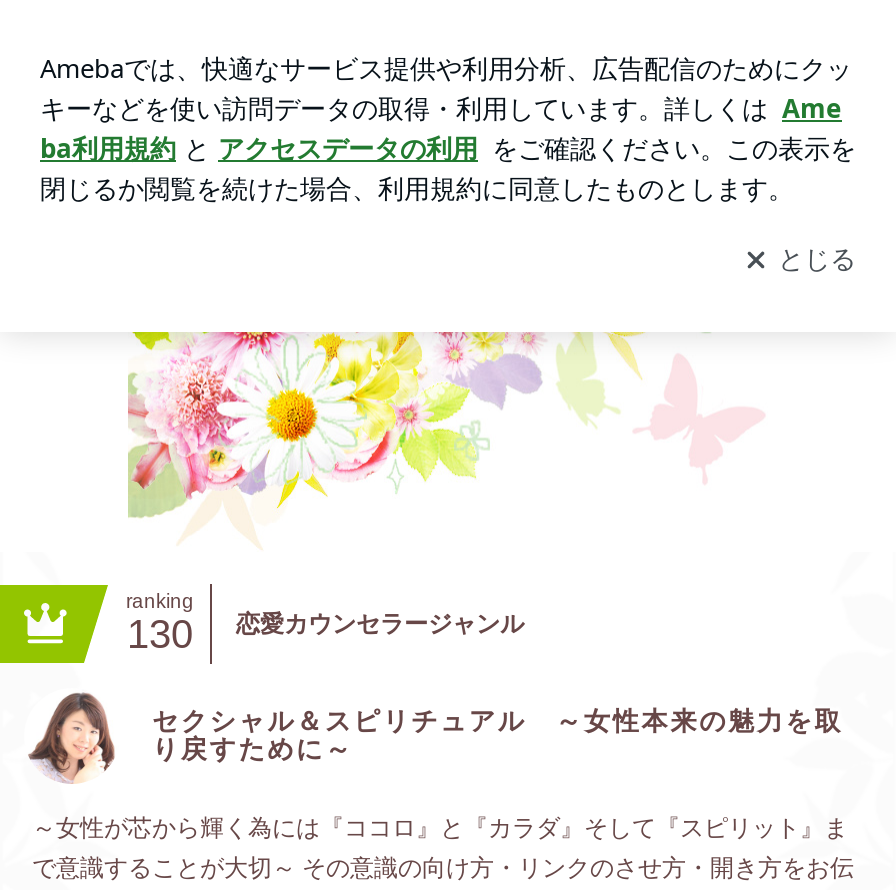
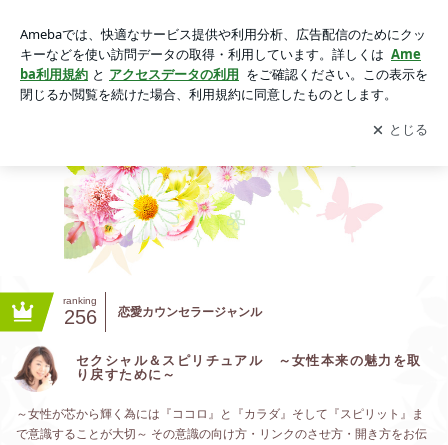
[127,609,524,656] 130 恋愛カウンセラージャンル -> [63,304,262,328] 256 恋愛カウンセラージャンル

